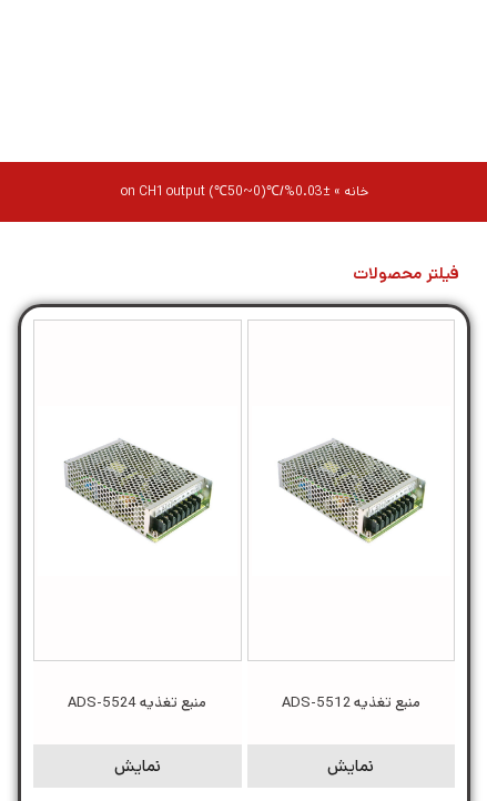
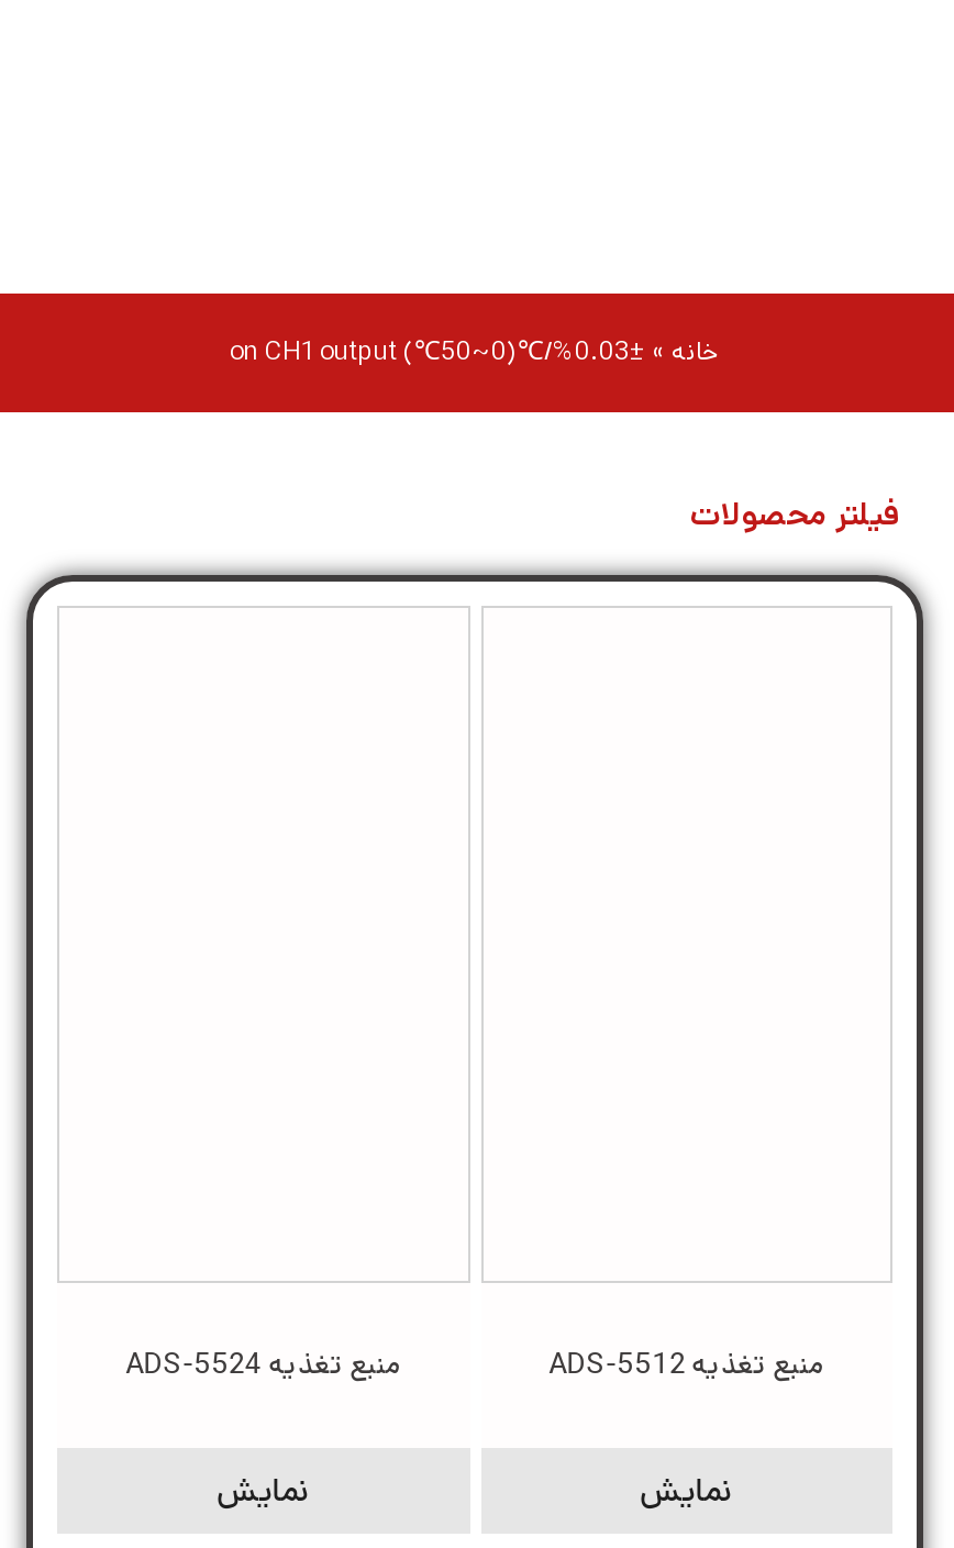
[63,438,213,544] [image] -> none
[277,438,426,544] [image] -> none

